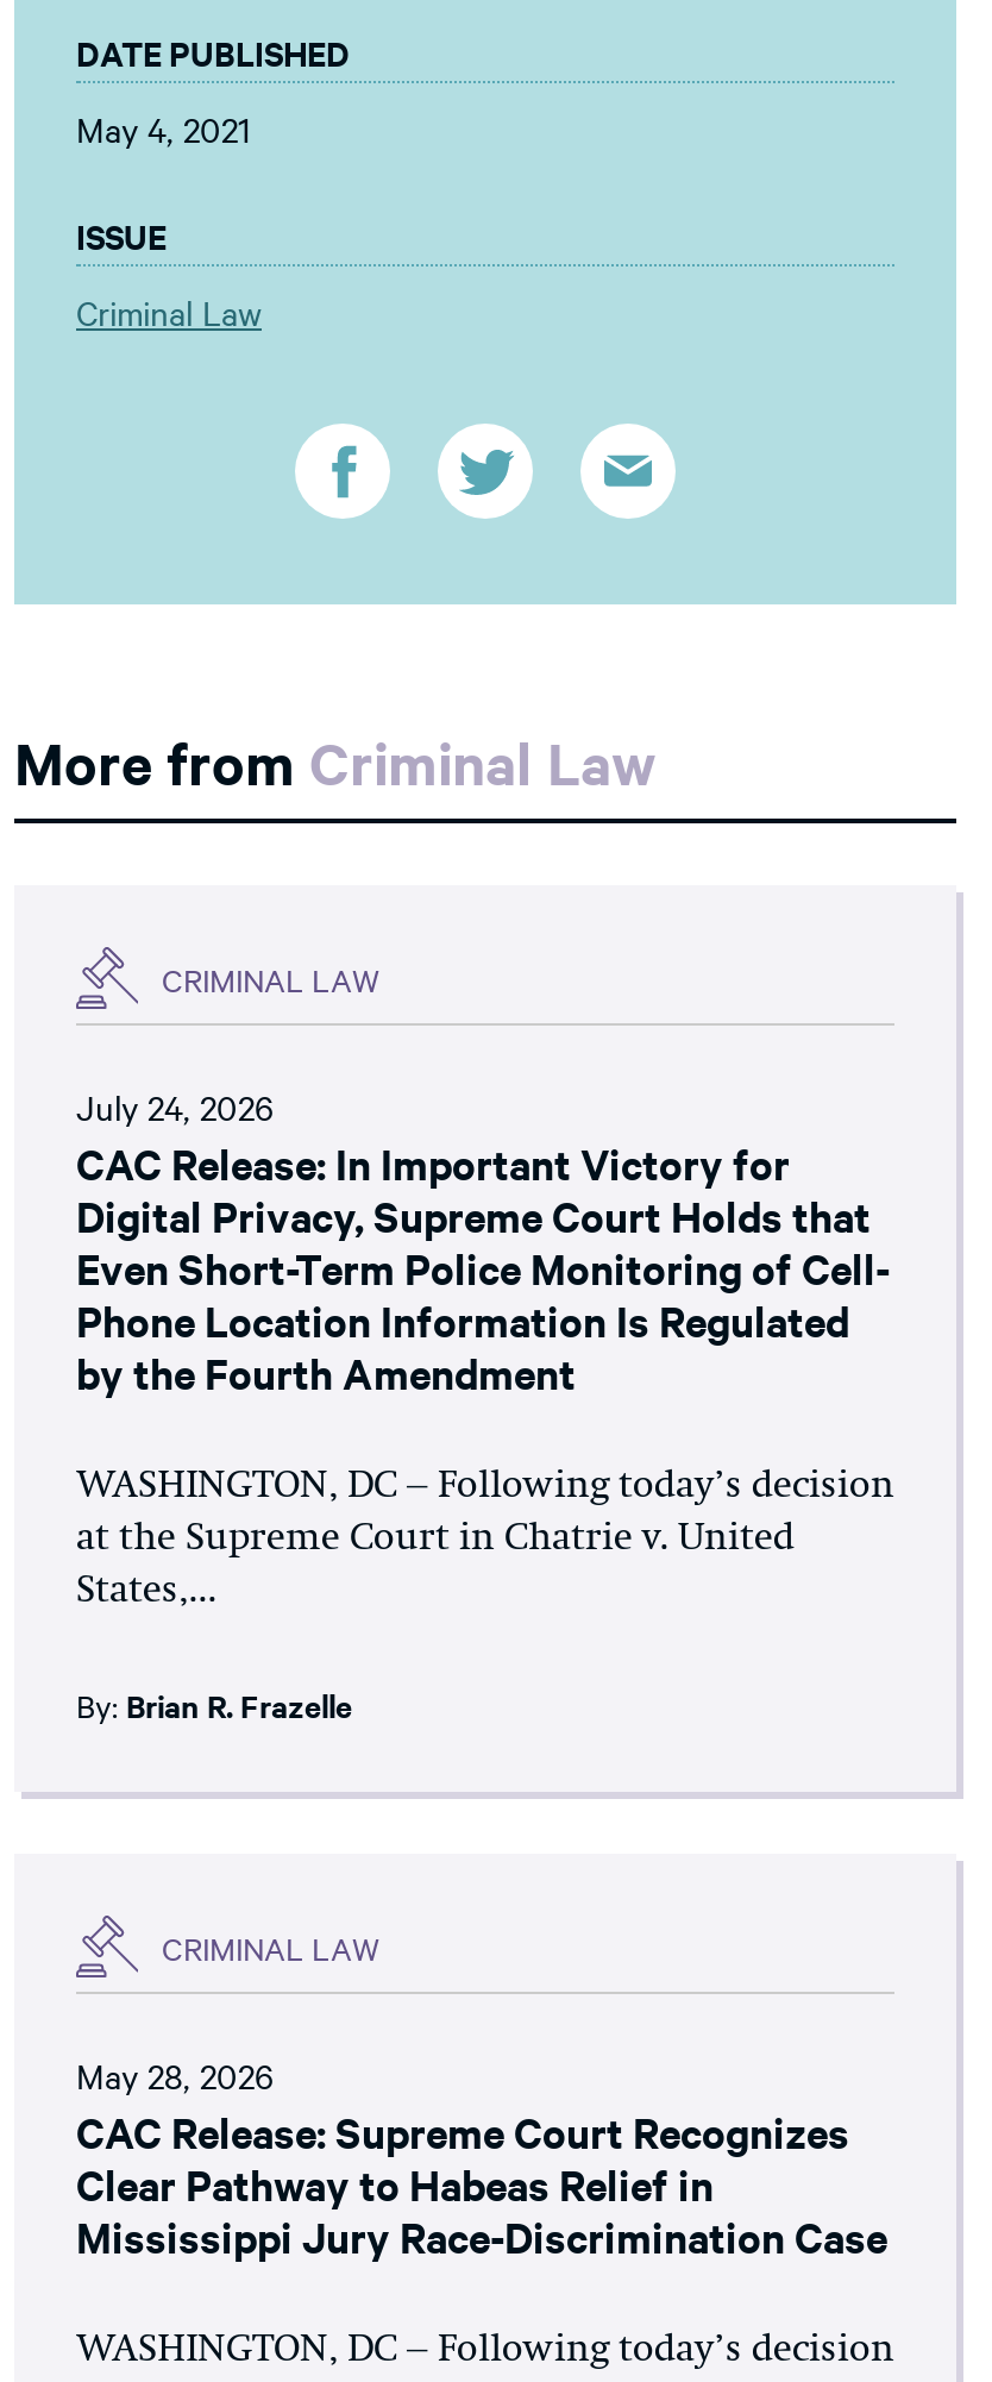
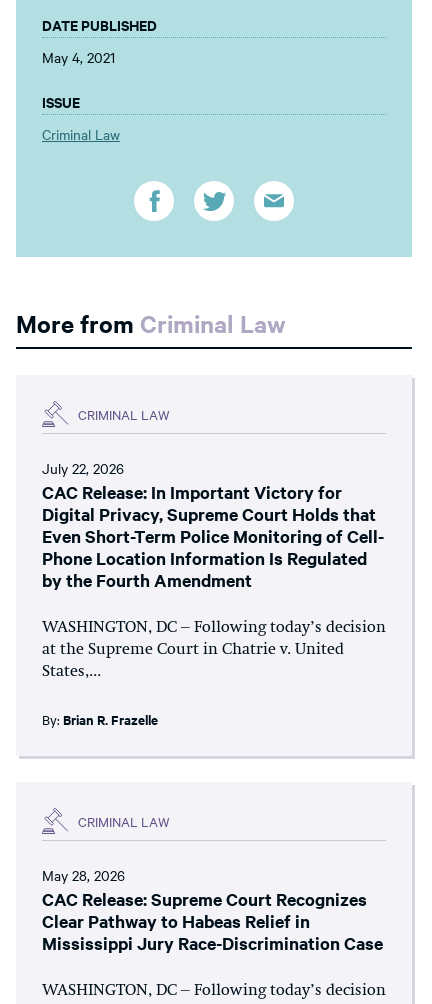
[76,1083,274,1131] July 24, 2026 -> [42,458,124,478] July 22, 2026

